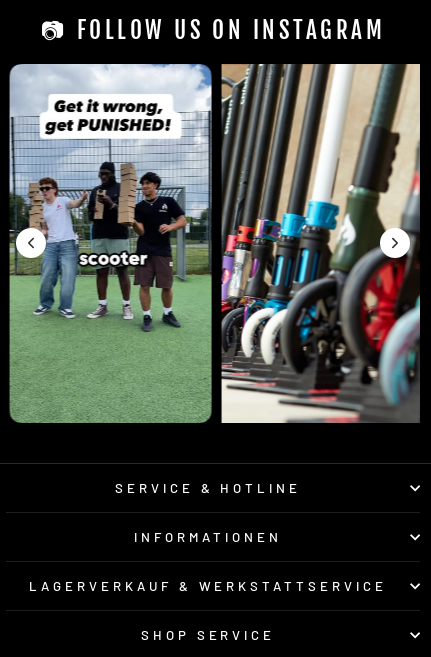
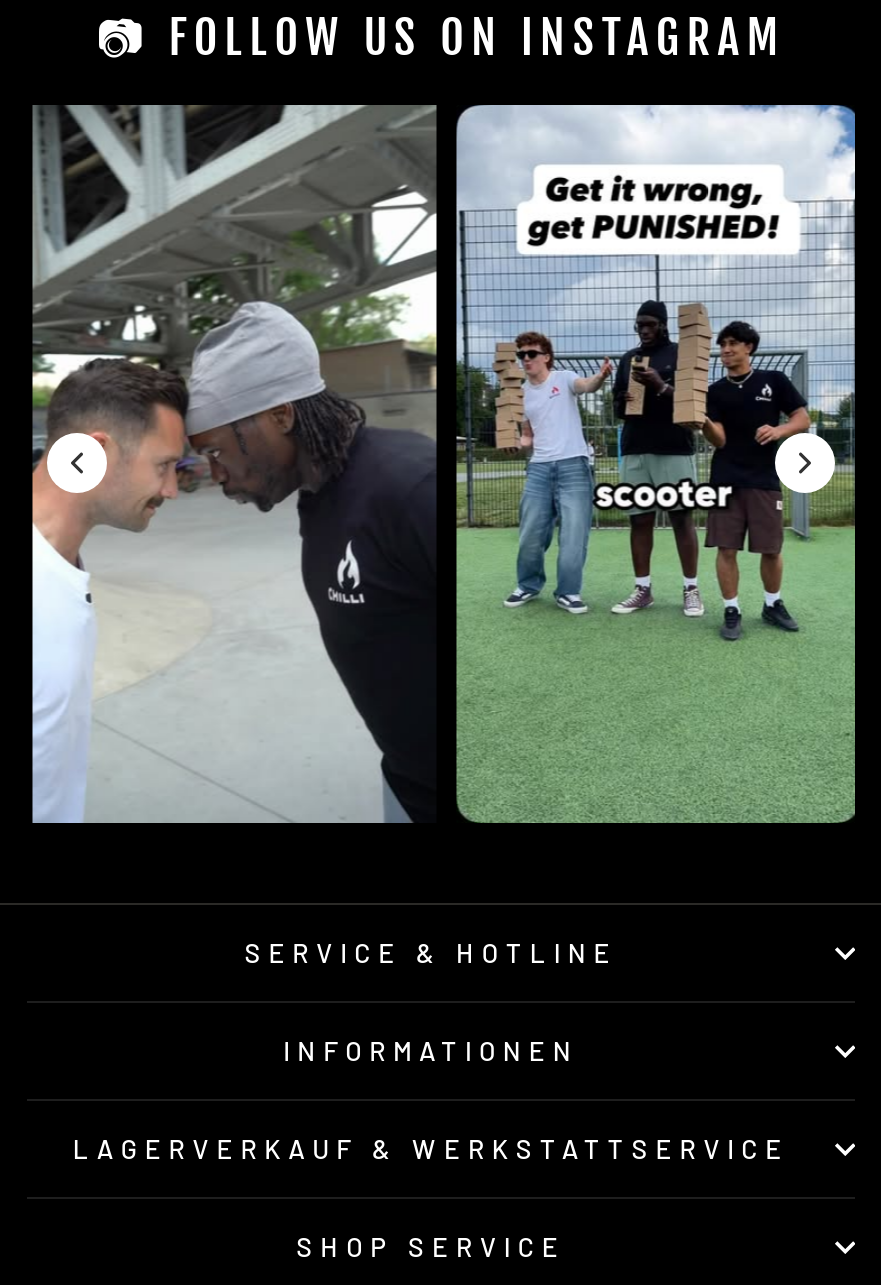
[9,63,213,424] [image] -> [31,103,439,825] [image]
[220,63,421,424] [image] -> [455,103,857,825] [image]

